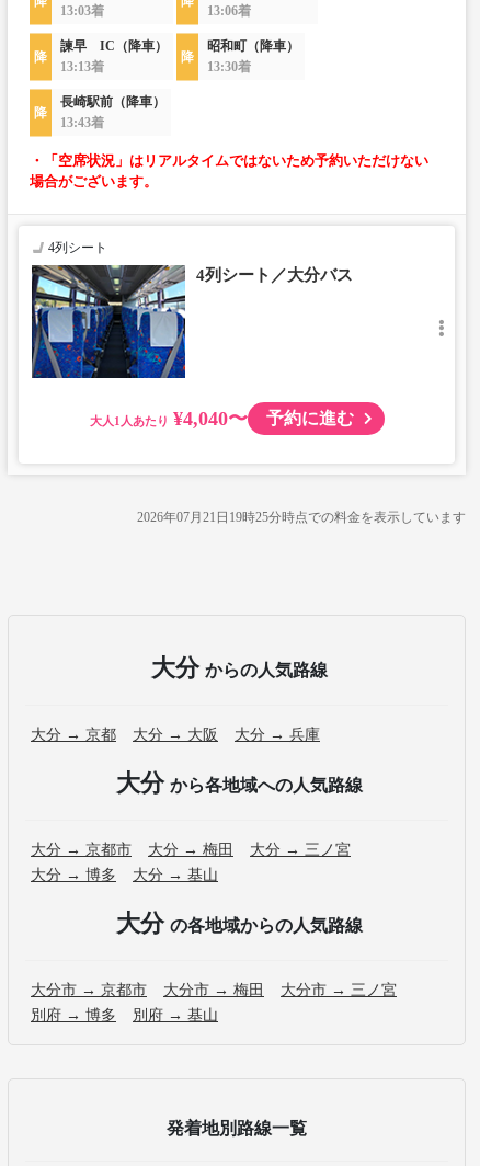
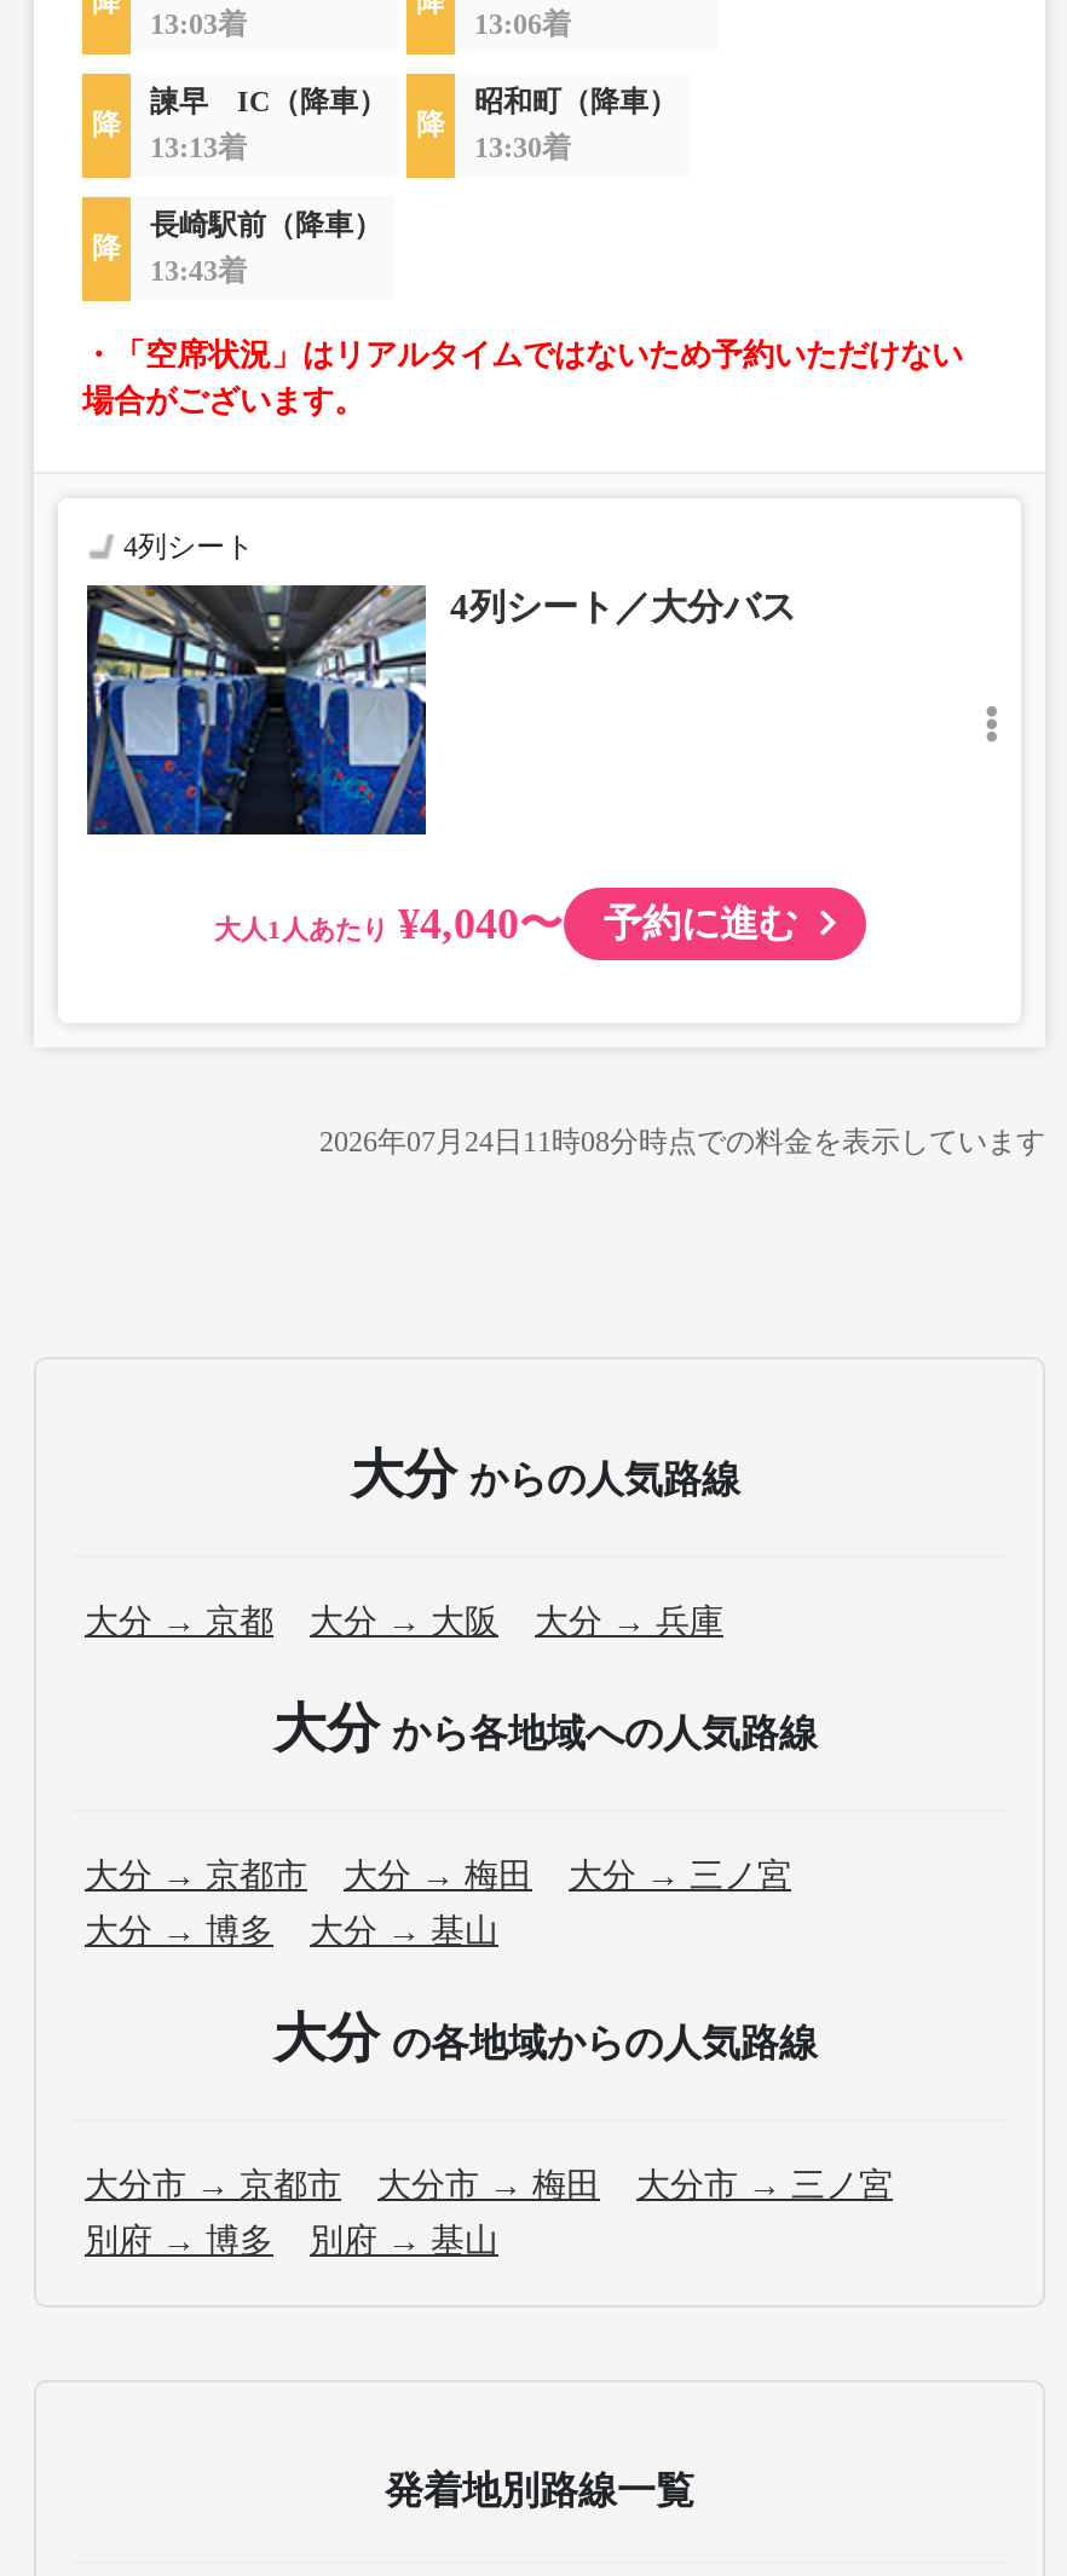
[137,510,466,525] 2026年07月21日19時25分時点での料金を表示しています -> [319,1125,1045,1159] 2026年07月24日11時08分時点での料金を表示しています

